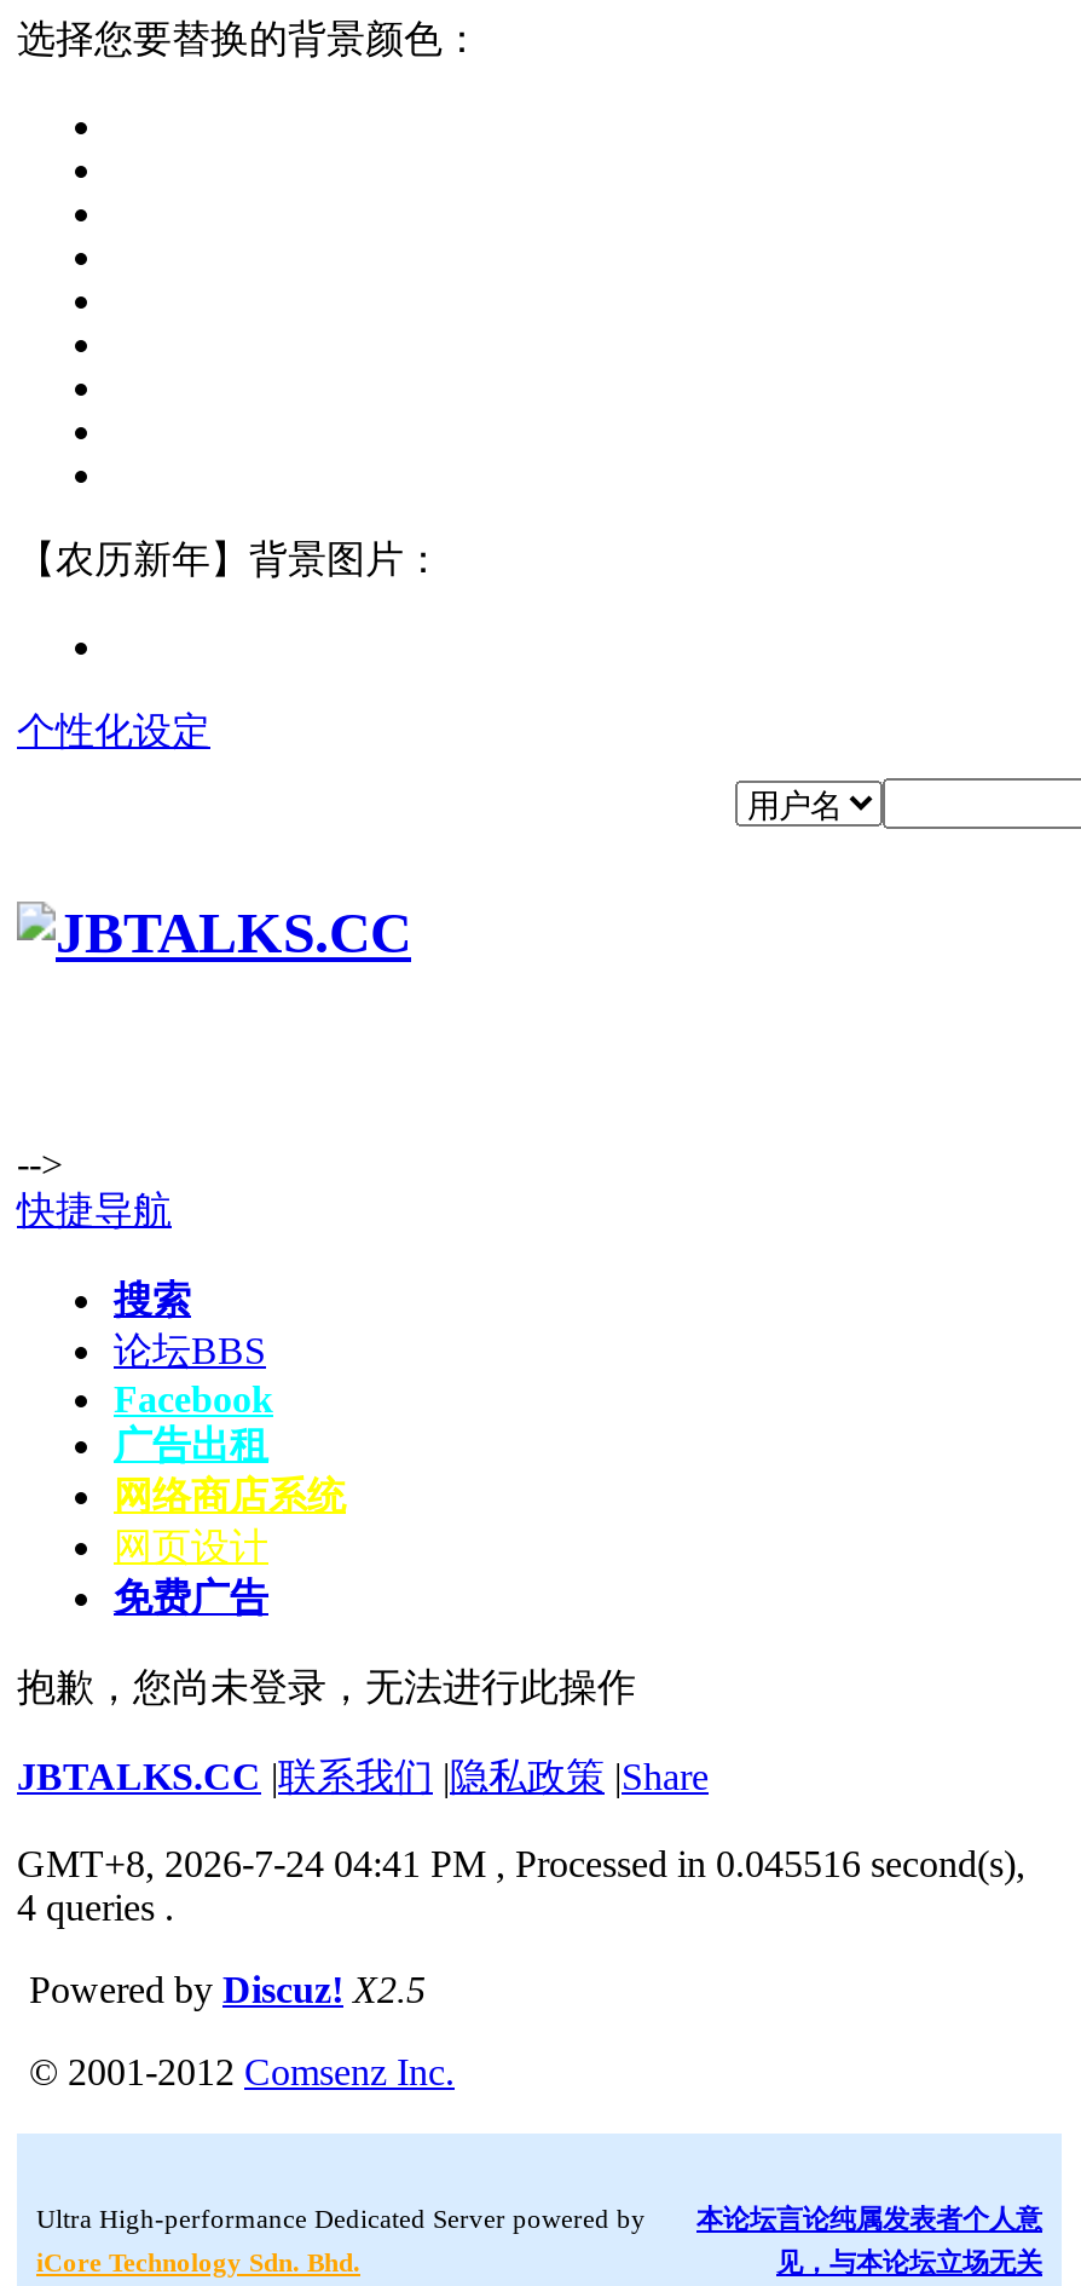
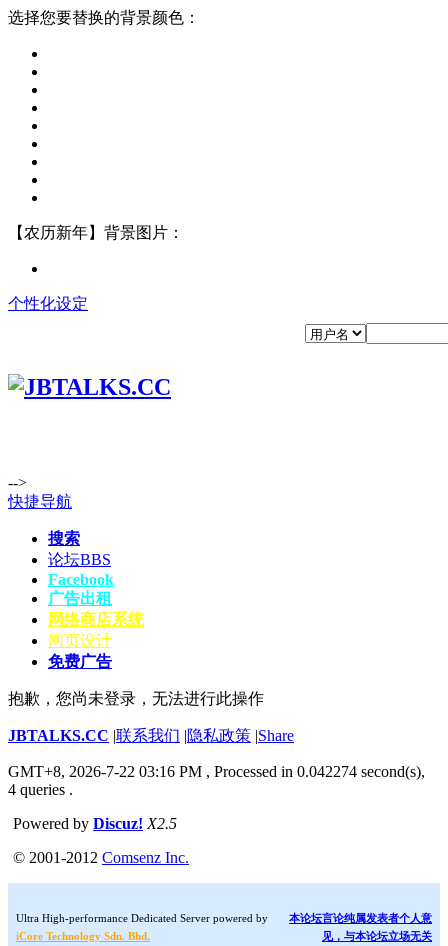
[17,1843,1025,1884] GMT+8, 2026-7-24 04:41 PM, Processed in 0.045516 second(s), -> [8,763,425,780] GMT+8, 2026-7-22 03:16 PM, Processed in 0.042274 second(s),

